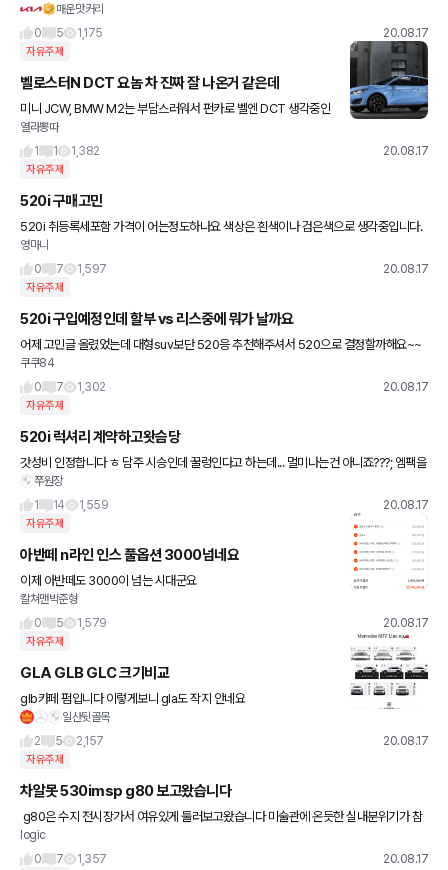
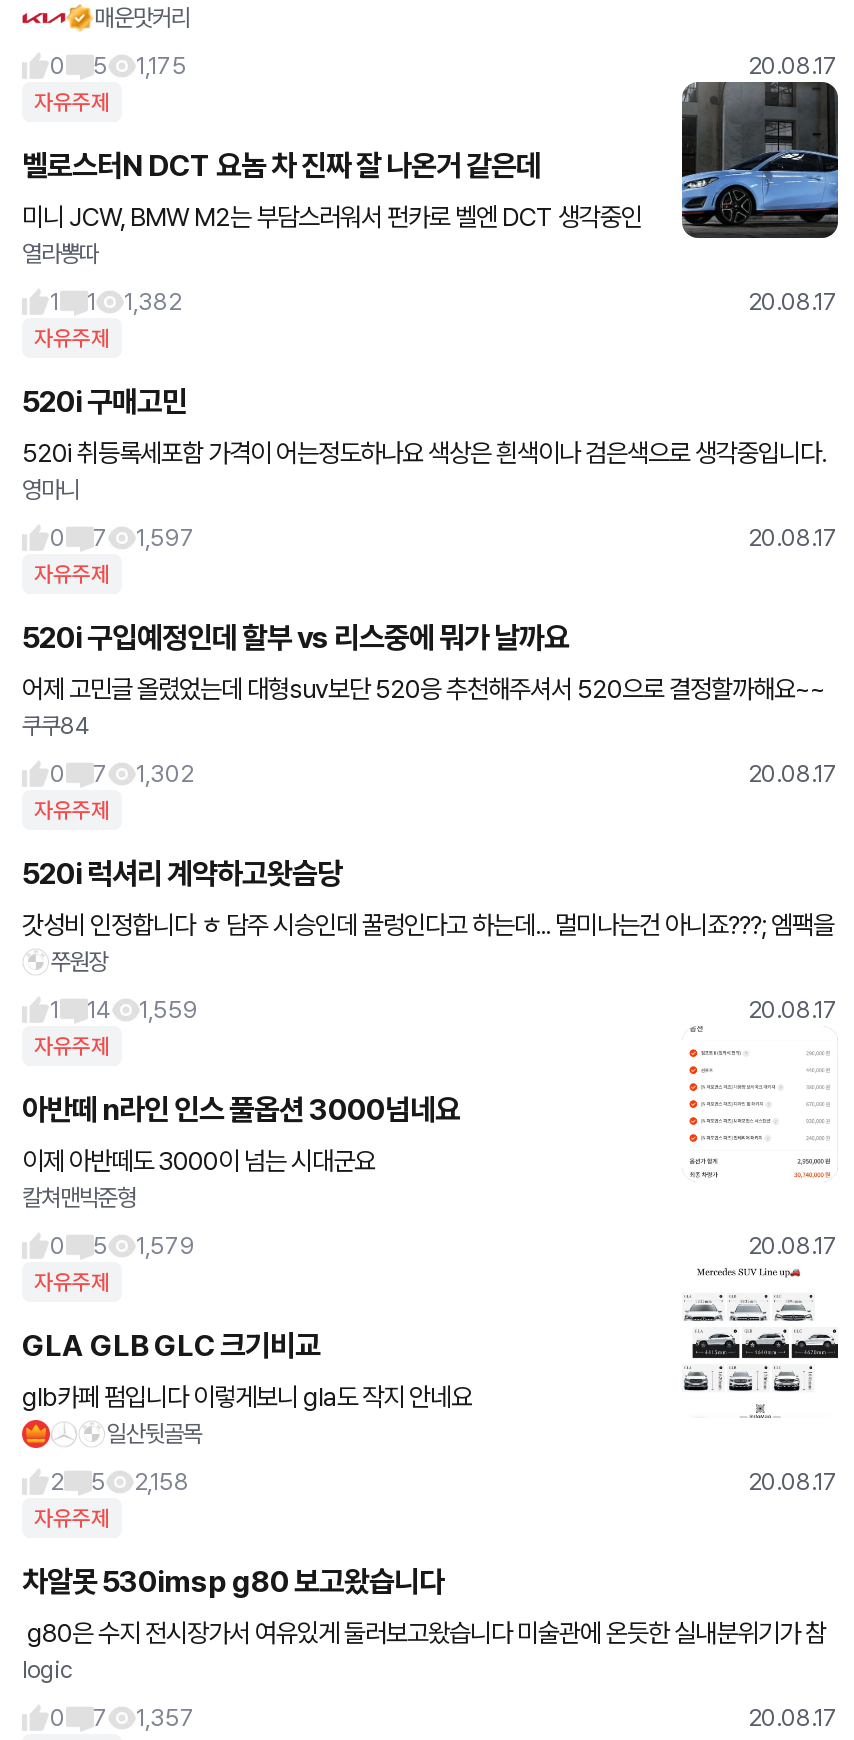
[34,734,103,748] 2 5 2,157 -> [50,1468,189,1496] 2 5 2,158

